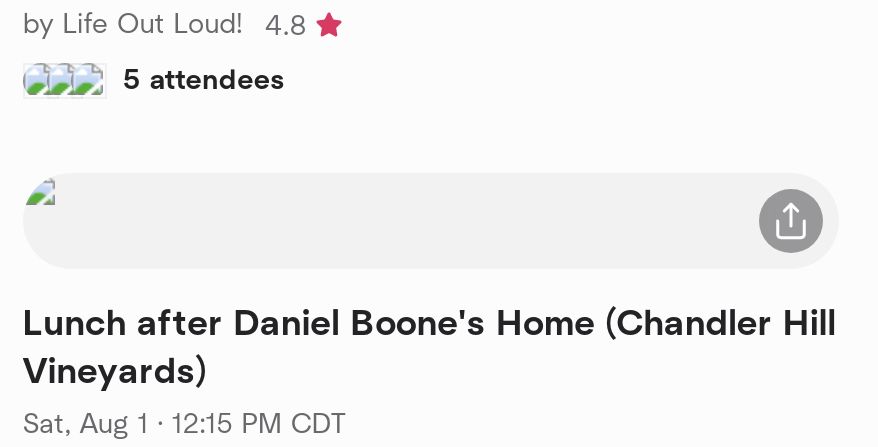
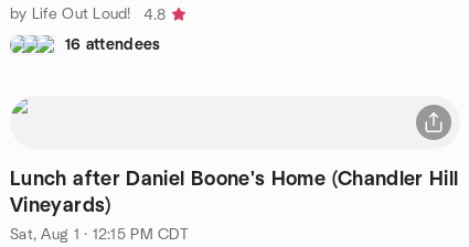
[123,66,285,94] 5 attendees -> [65,37,160,52] 16 attendees

